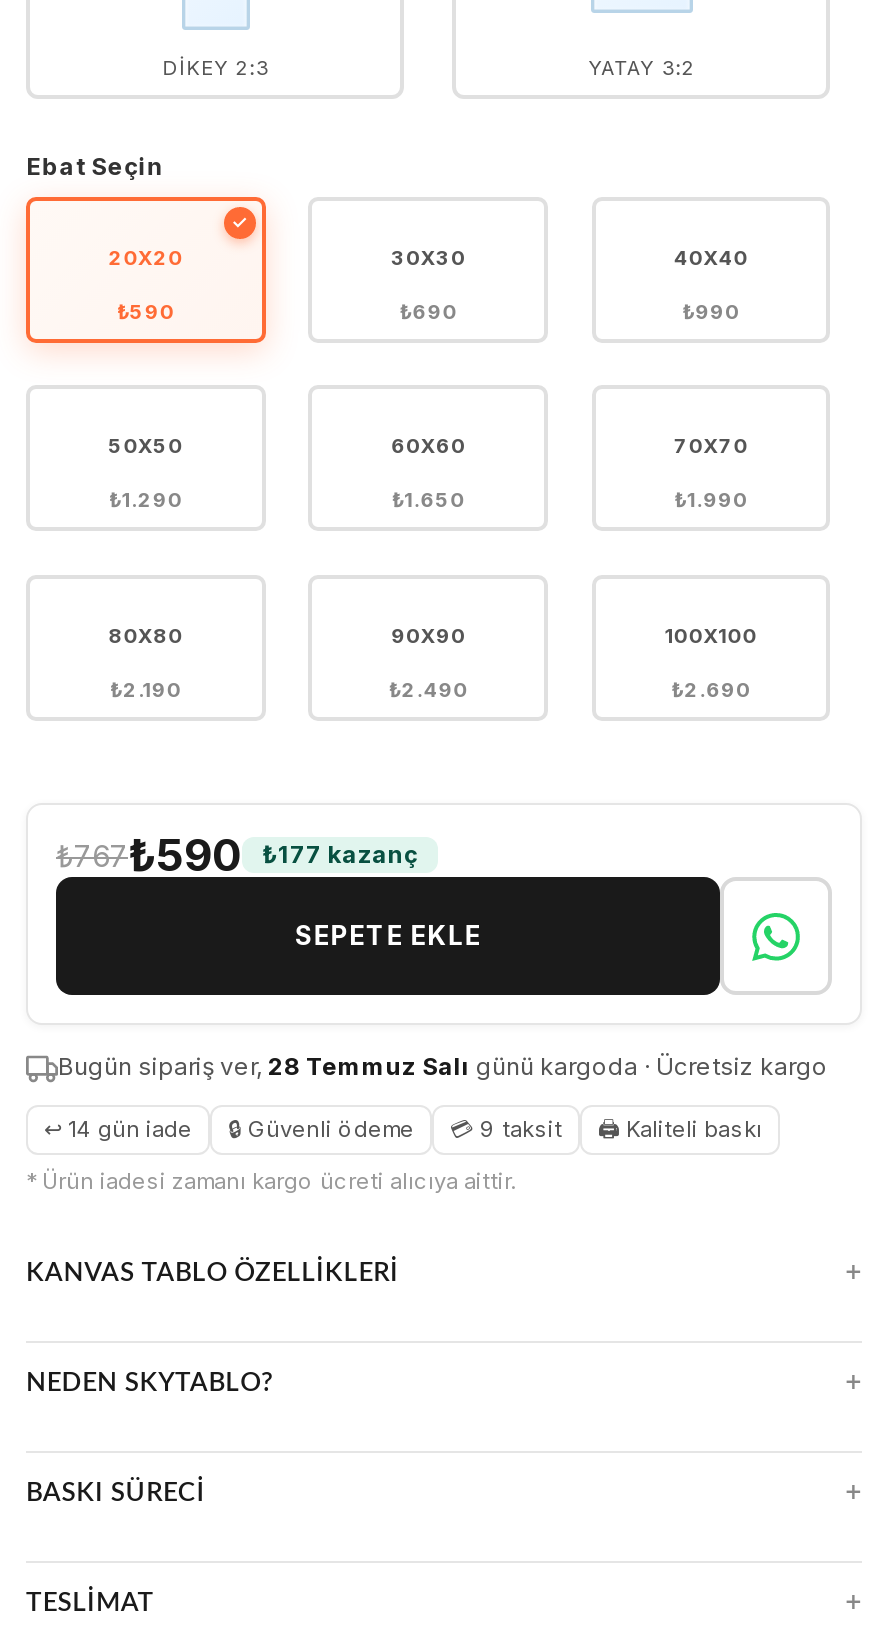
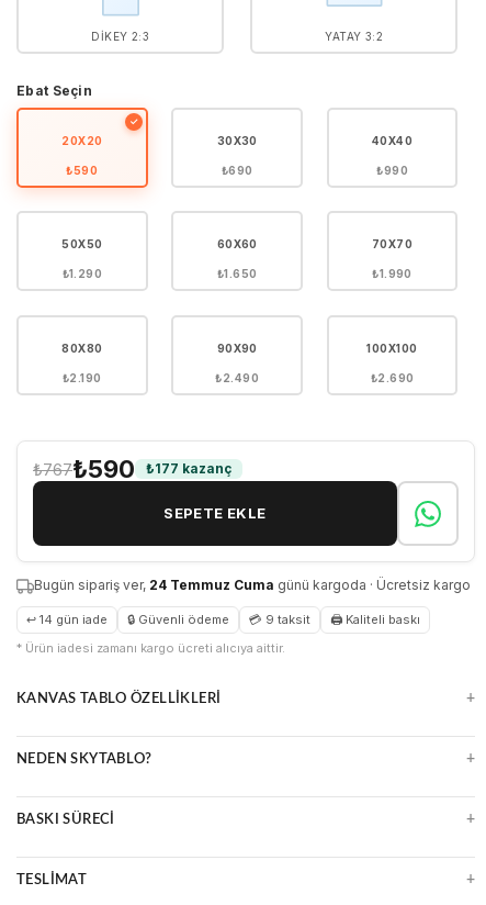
[58,1052,828,1082] Bugün sipariş ver, 28 Temmuz Salı günü kargoda · Ücretsiz kargo -> [34,577,471,594] Bugün sipariş ver, 24 Temmuz Cuma günü kargoda · Ücretsiz kargo

